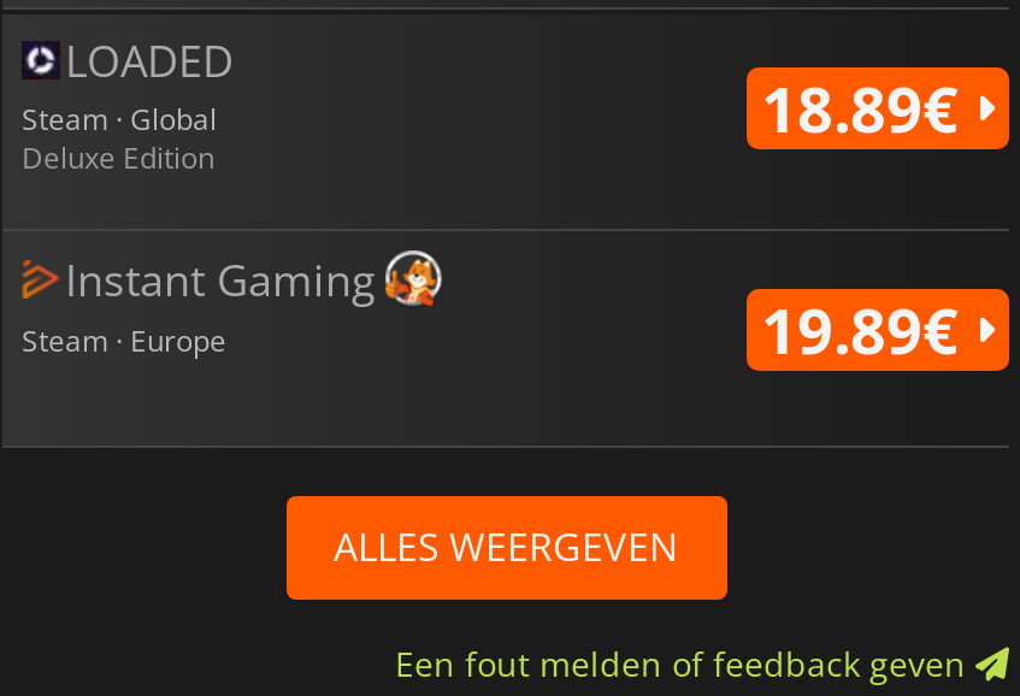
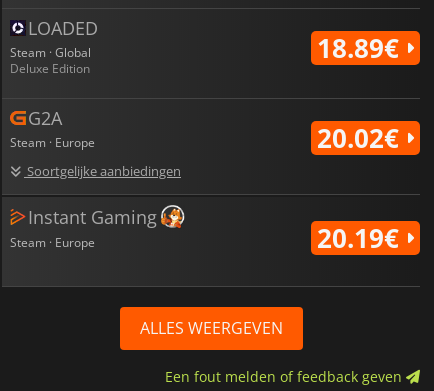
none -> [10,106,181,180] G2A | Steam · Europe | Soortgelijke aanbiedingen
none -> [317,120,406,156] 20.02€
[761,286,975,372] 19.89€ -> [317,220,406,256] 20.19€

